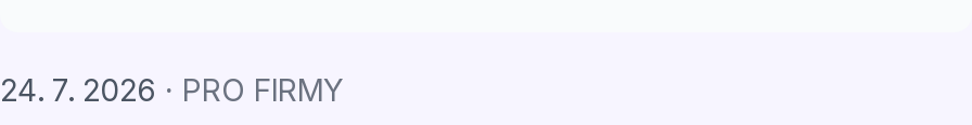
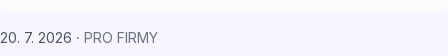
[0,71,343,108] 24. 7. 2026 PRO FIRMY -> [0,29,158,46] 20. 7. 2026 PRO FIRMY

